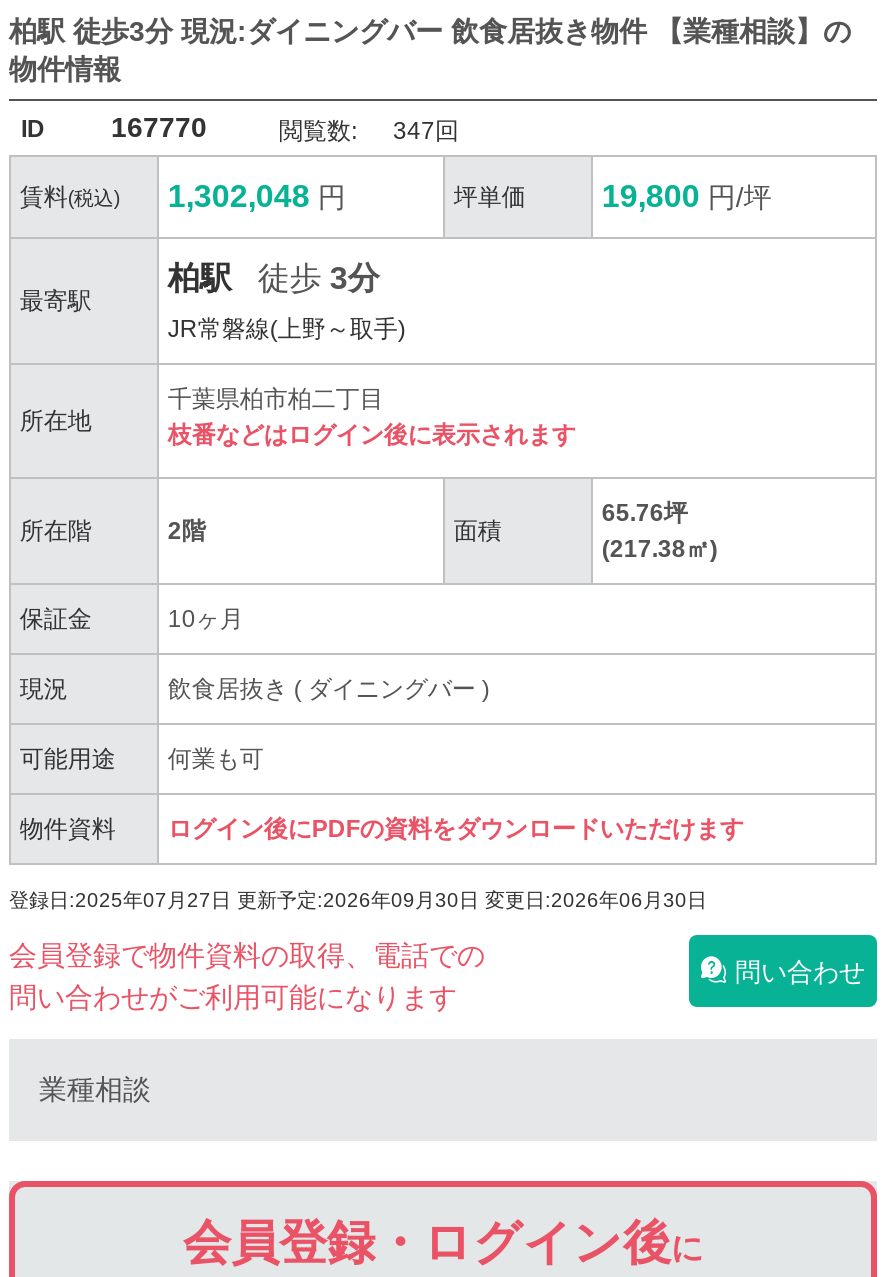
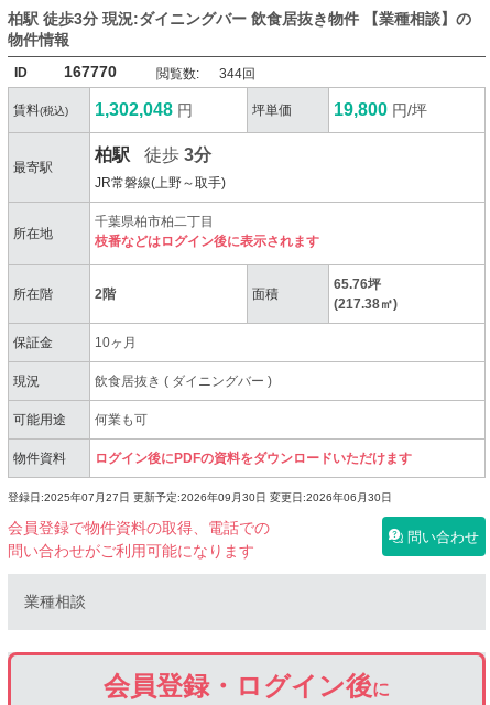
[279,117,459,145] 閲覧数: 347回 -> [156,66,255,82] 閲覧数: 344回

